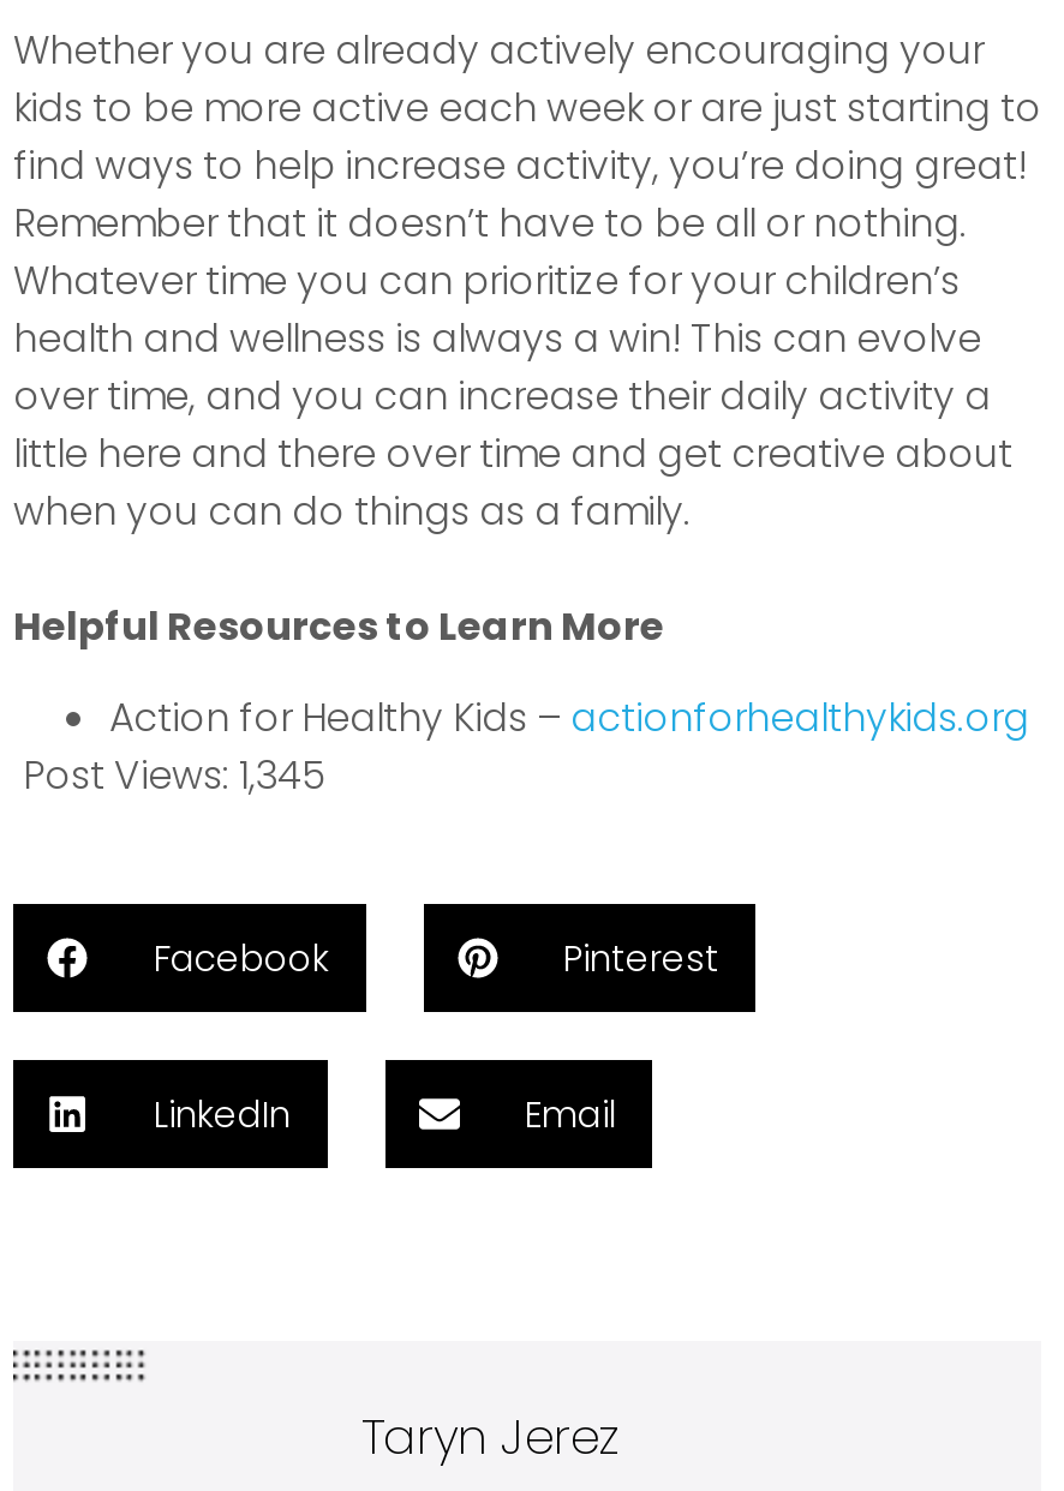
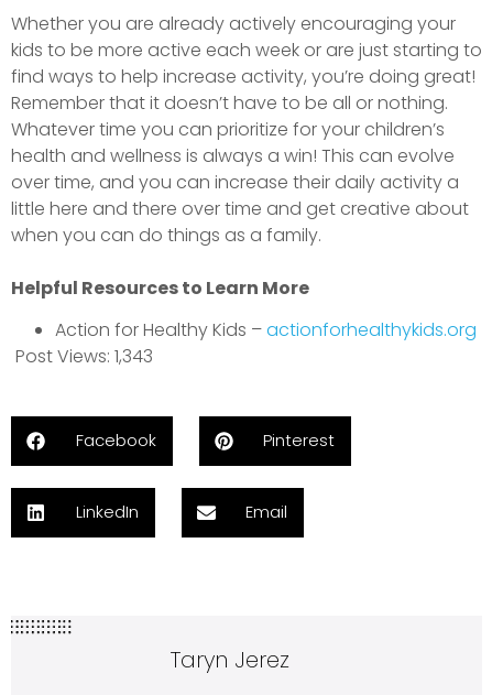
[23,747,325,803] Post Views: 1,345 -> [15,344,153,369] Post Views: 1,343

